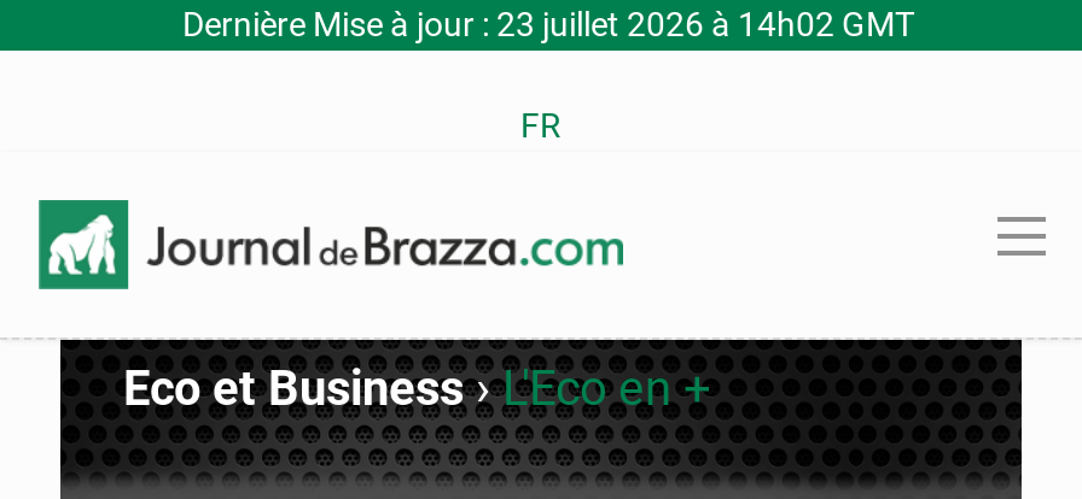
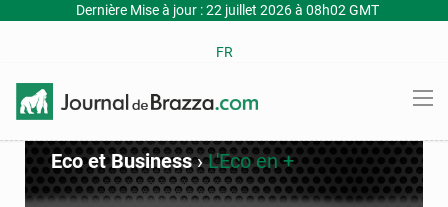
[175,5,914,43] Dernière Mise à jour : 23 juillet 2026 à 14h02 GMT -> [72,2,378,18] Dernière Mise à jour : 22 juillet 2026 à 08h02 GMT

